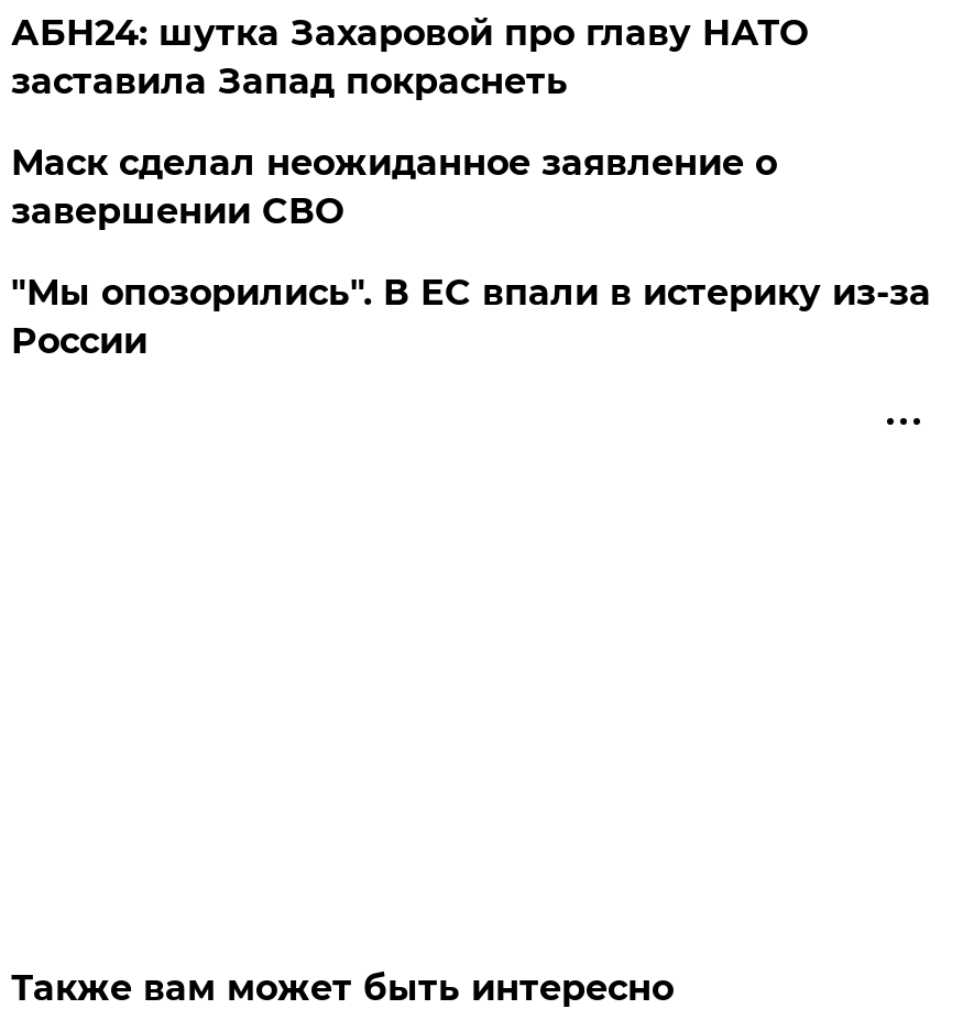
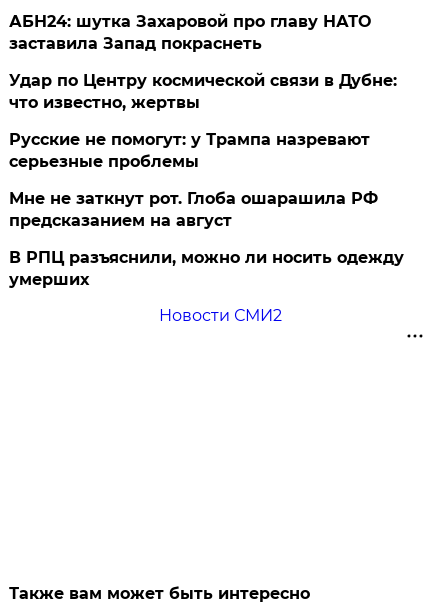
[11,142,931,362] Маск сделал неожиданное заявление о | завершении СВО | "Мы опозорились". В ЕС впали в истерику из-за | России -> [9,71,404,325] Удар по Центру космической связи в Дубне: | что известно, жертвы | Русские не помогут: у Трампа назревают | серьезные проблемы | Мне не заткнут рот. Глоба ошарашила РФ | предсказанием на август | В РПЦ разъяснили, можно ли носить одежду | умерших | Новости СМИ2

